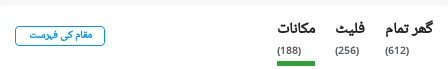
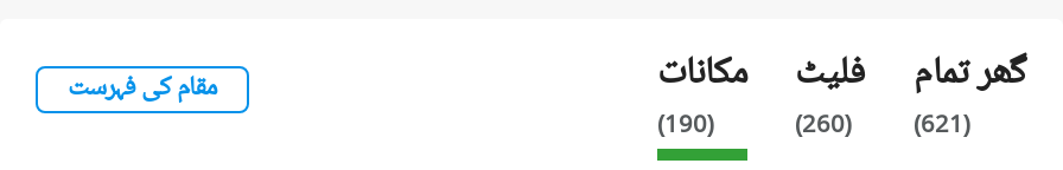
[280,43,298,60] 188 -> [664,106,707,146] 190
[338,43,356,60] 256 -> [802,106,845,146] 260
[388,43,406,60] 612 -> [921,106,963,146] 621

